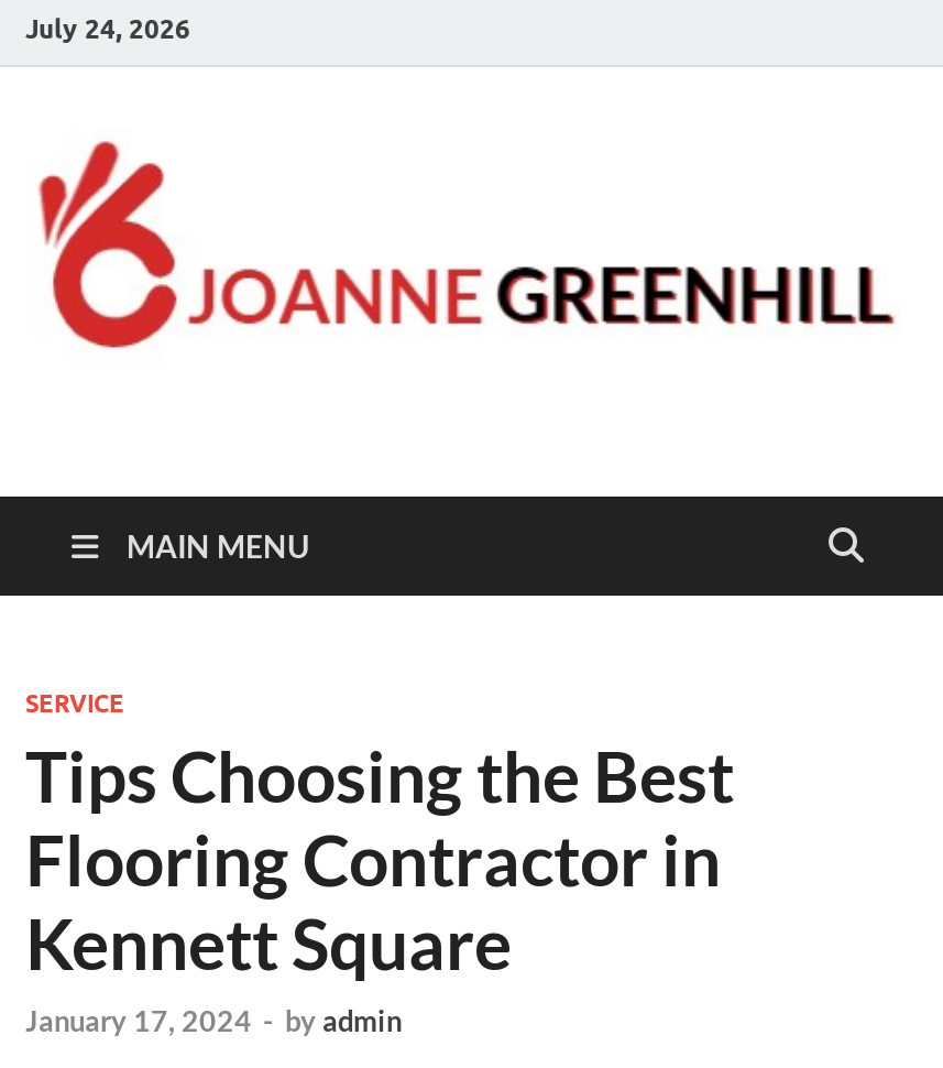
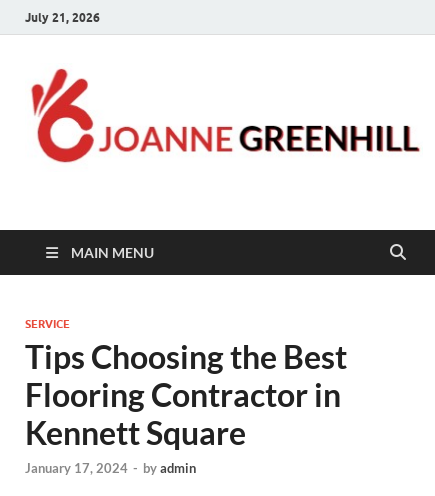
[25,11,190,44] July 24, 2026 -> [25,9,100,24] July 21, 2026

